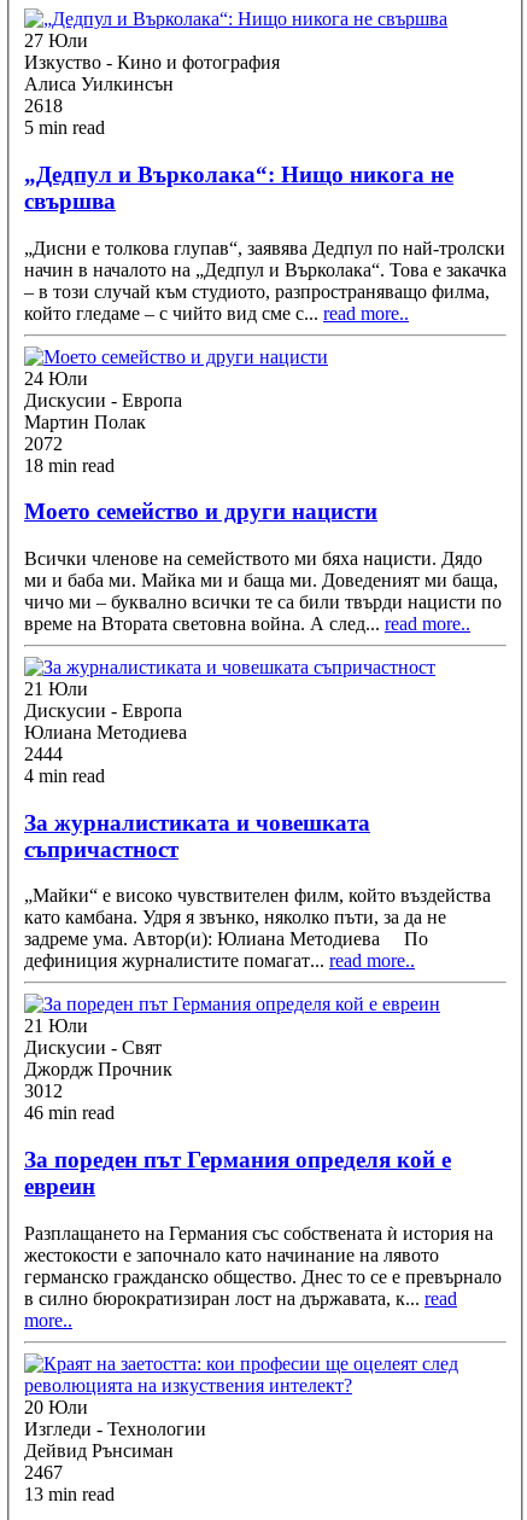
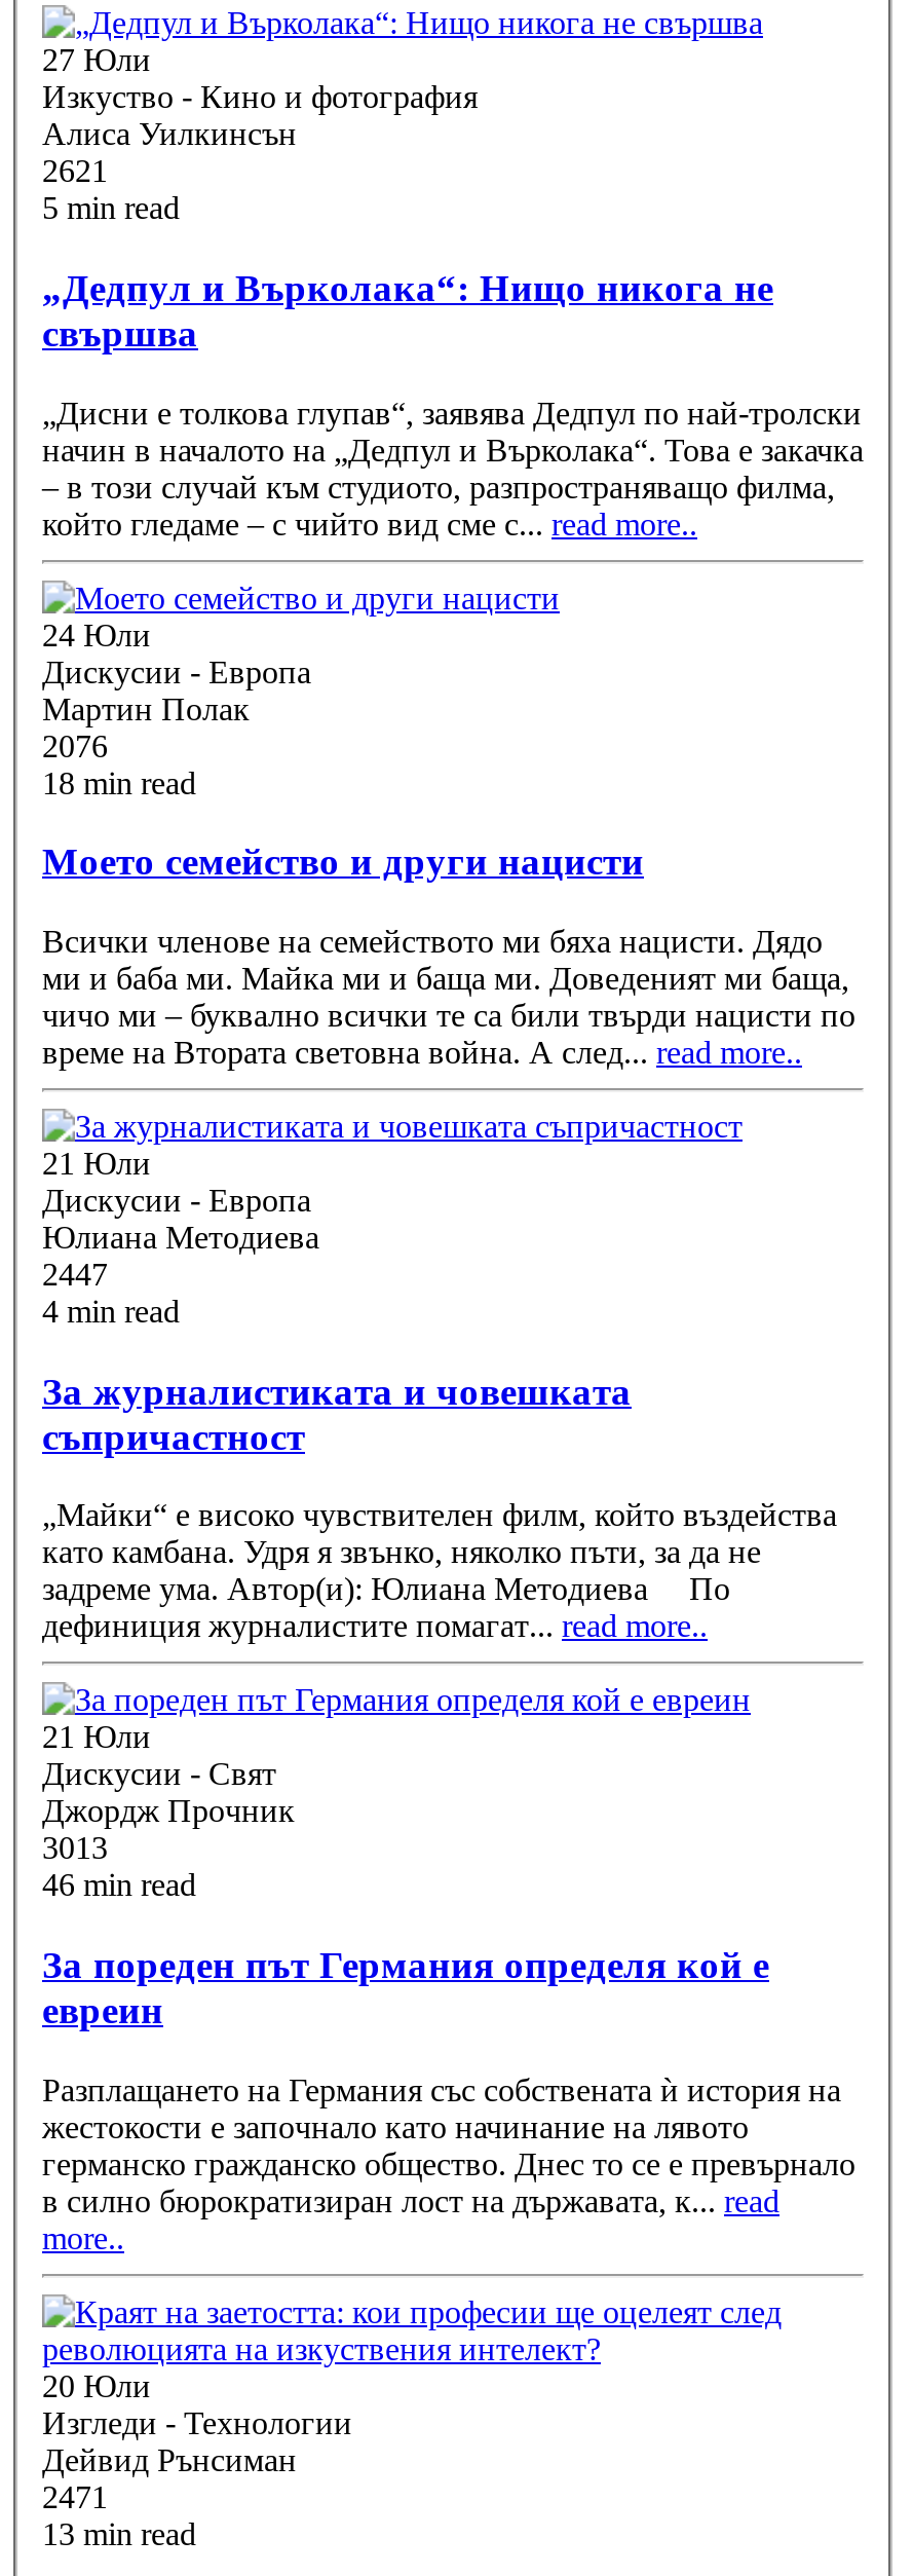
[24,96,63,116] 2618 -> [42,154,108,188] 2621
[24,433,63,453] 2072 -> [42,728,108,763] 2076
[24,744,63,764] 2444 -> [42,1257,108,1292] 2447
[24,1081,63,1102] 3012 -> [42,1831,108,1866] 3013
[24,1462,63,1482] 2467 -> [42,2479,108,2514] 2471

